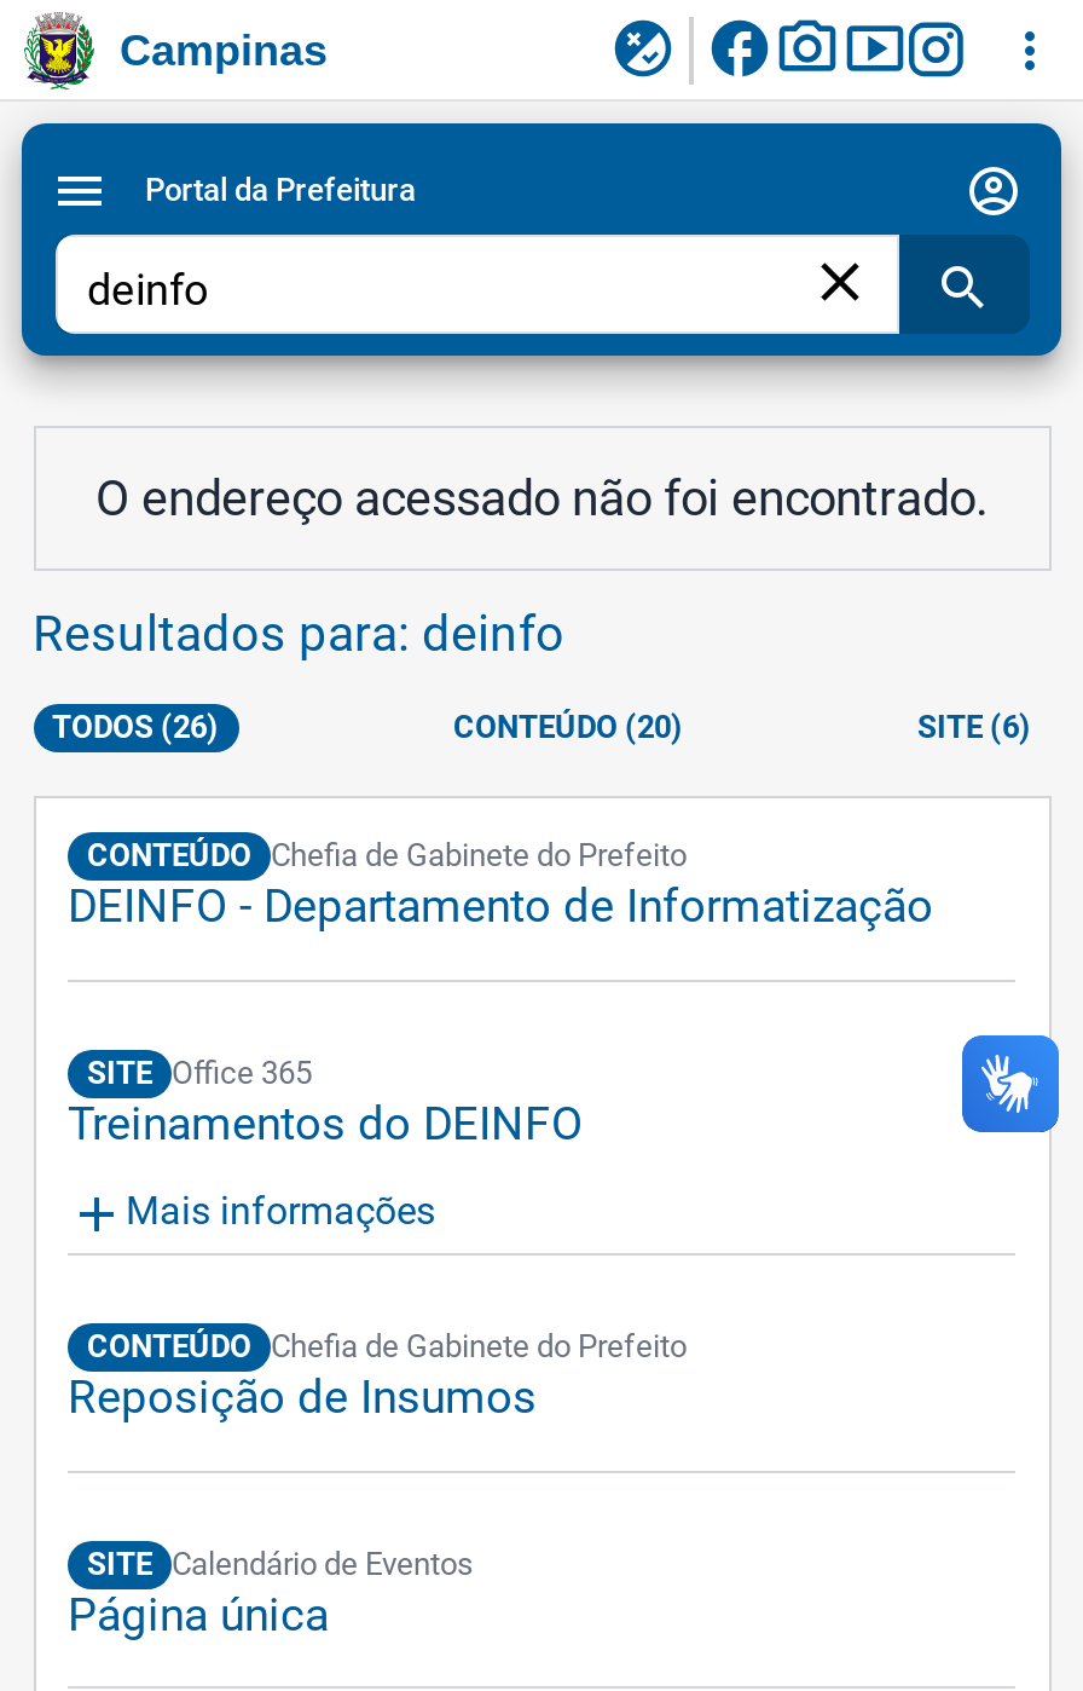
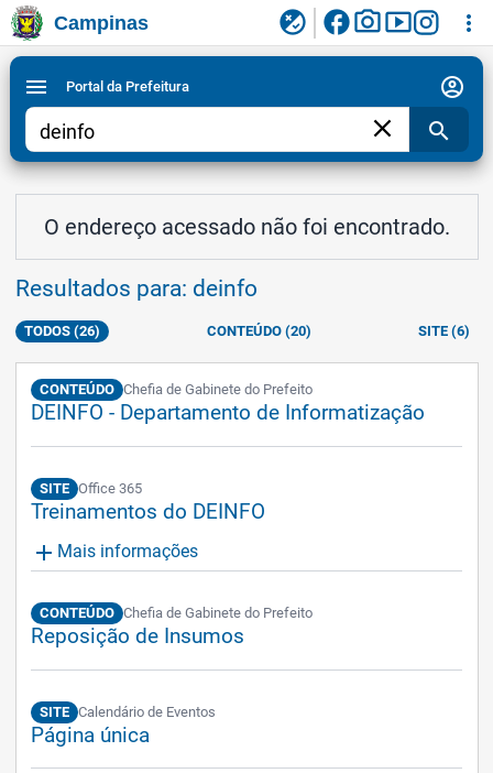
[960,1033,1061,1135] [image] -> none

